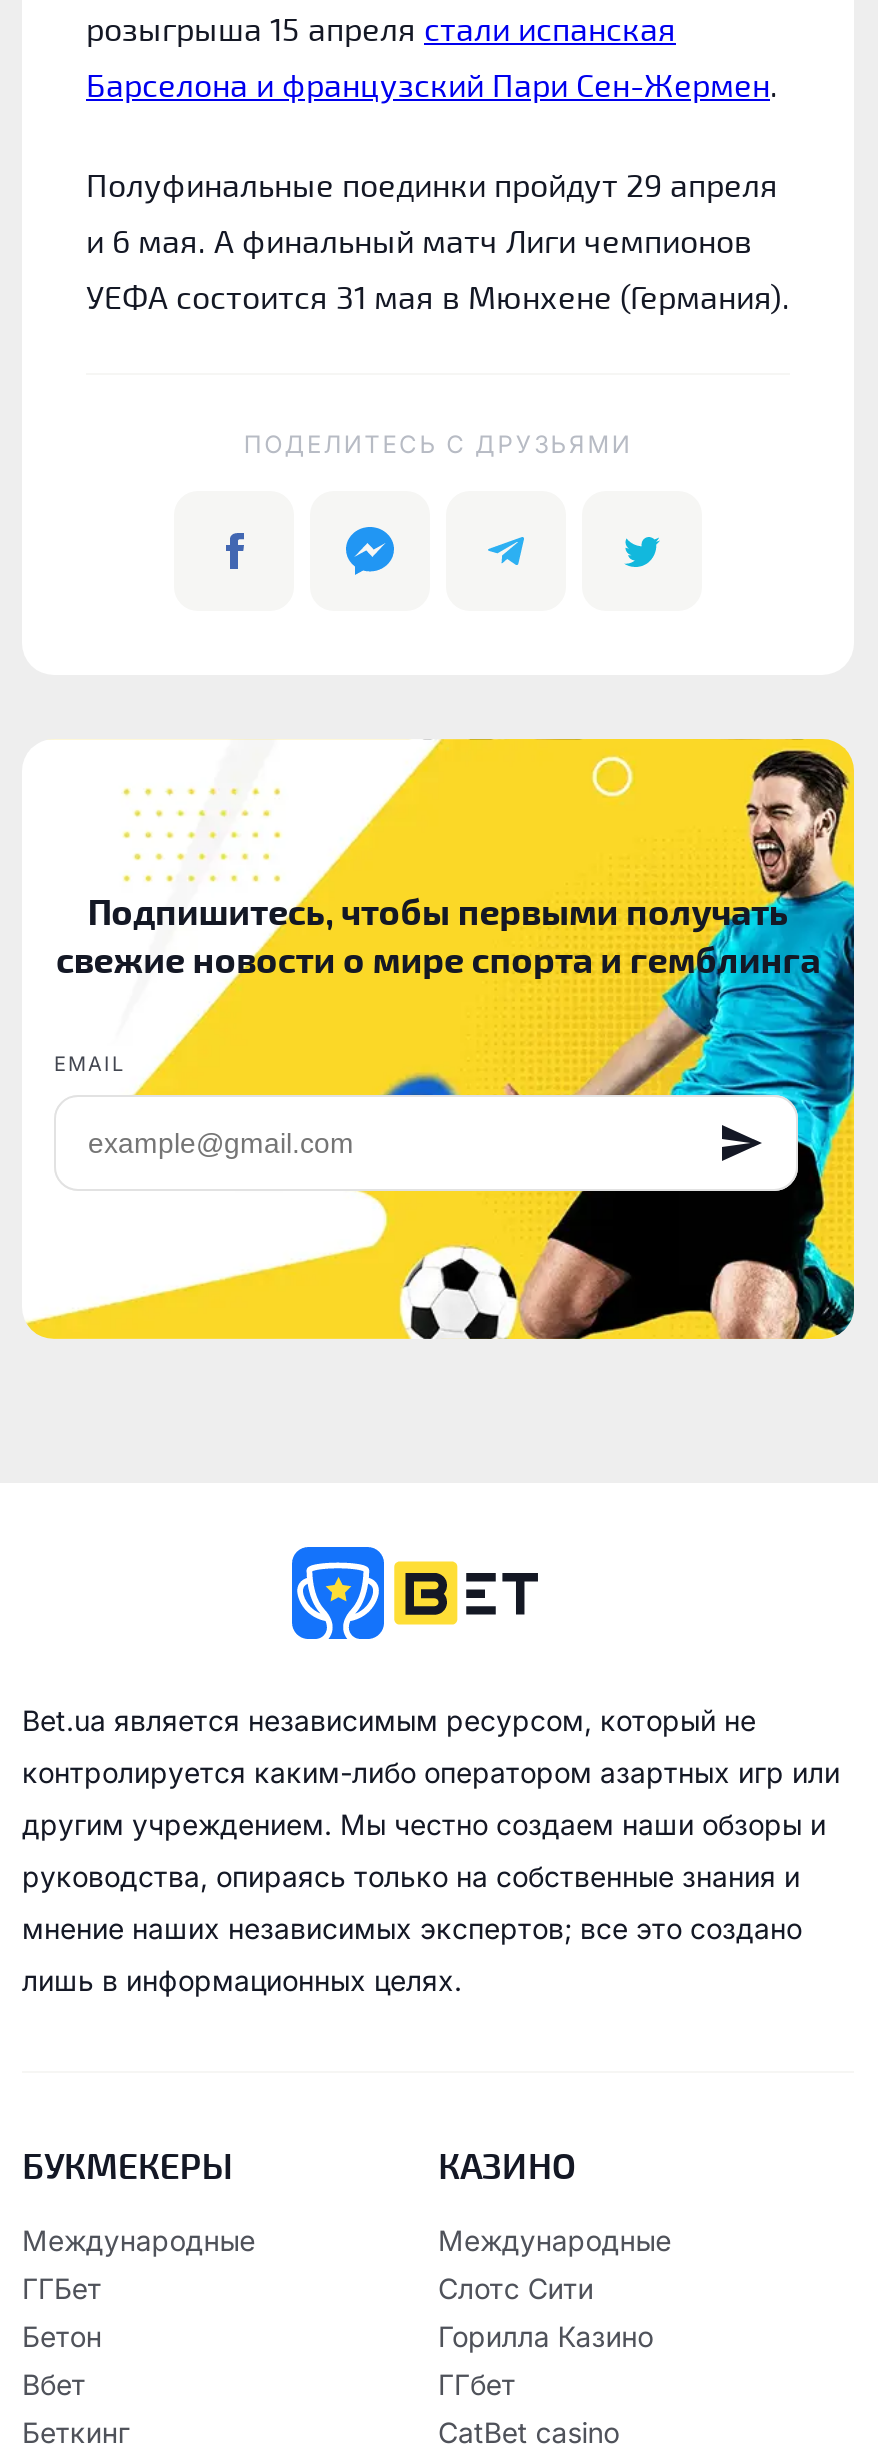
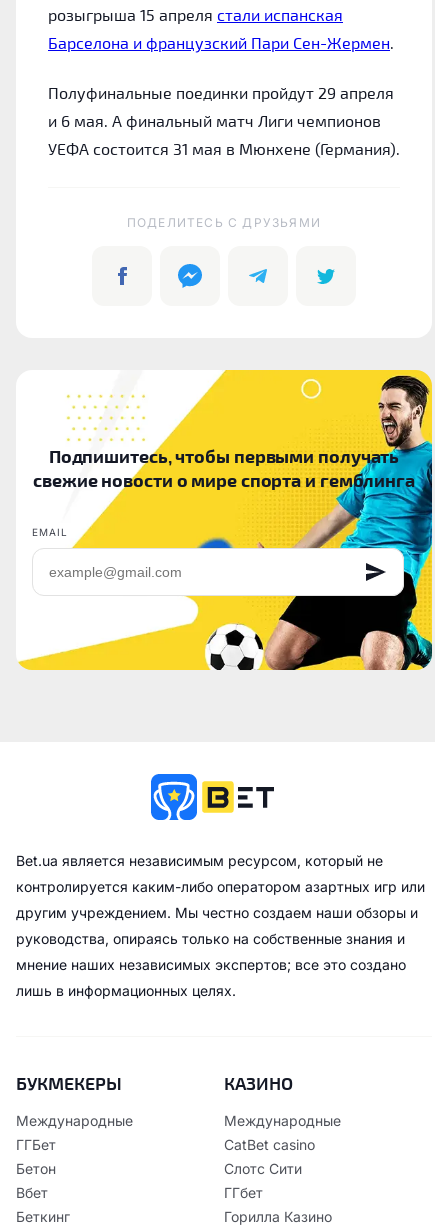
moved [438,2271,653,2401] -> [224,1160,332,1225]: Слотс Сити | ГГбет | Горилла Казино
moved [438,2415,619,2449] -> [224,1136,315,1153]: CatBet casino

